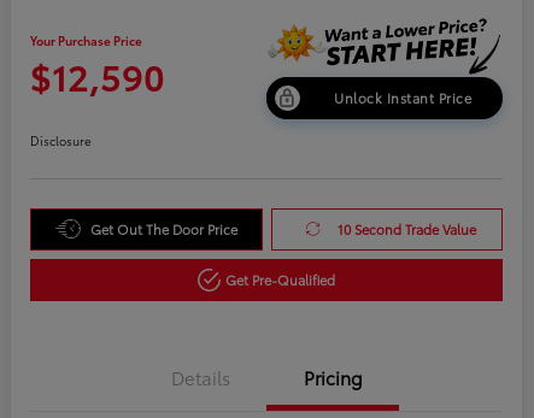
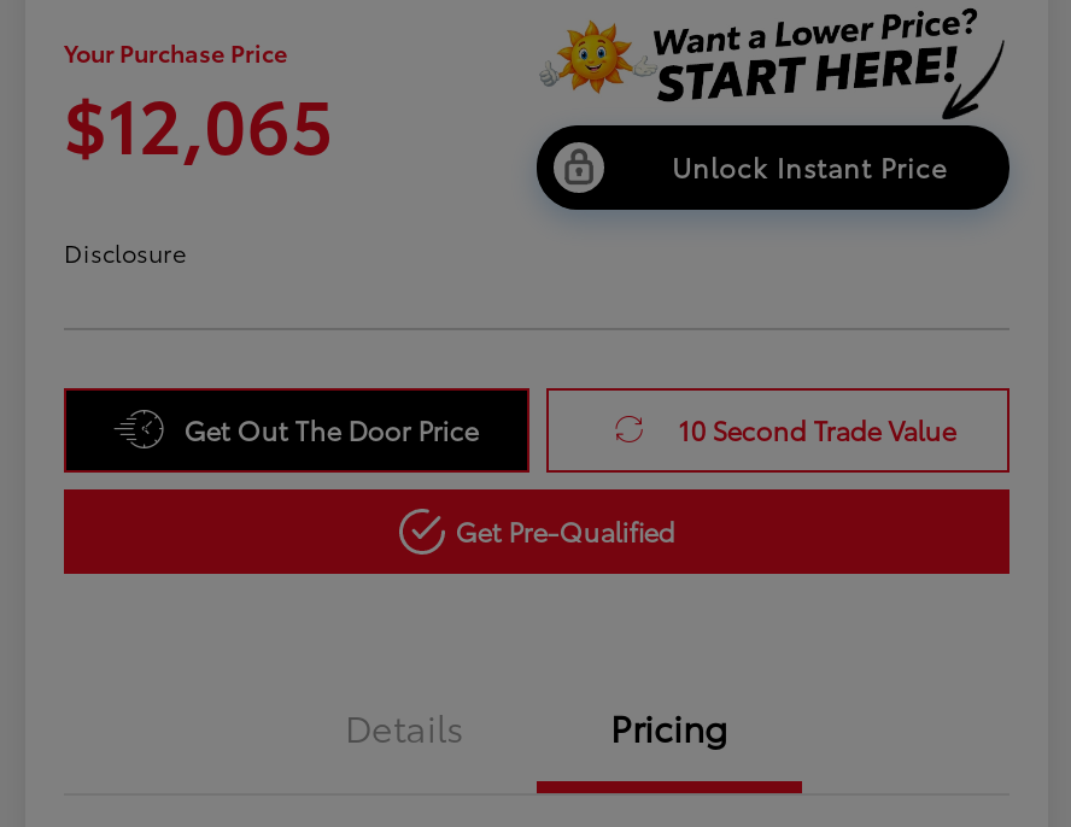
[30,50,165,101] $12,590 -> [64,70,334,174] $12,065

